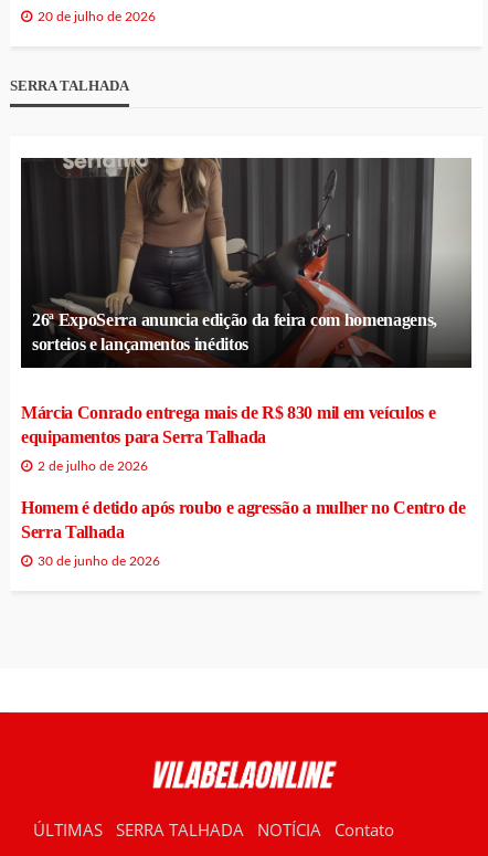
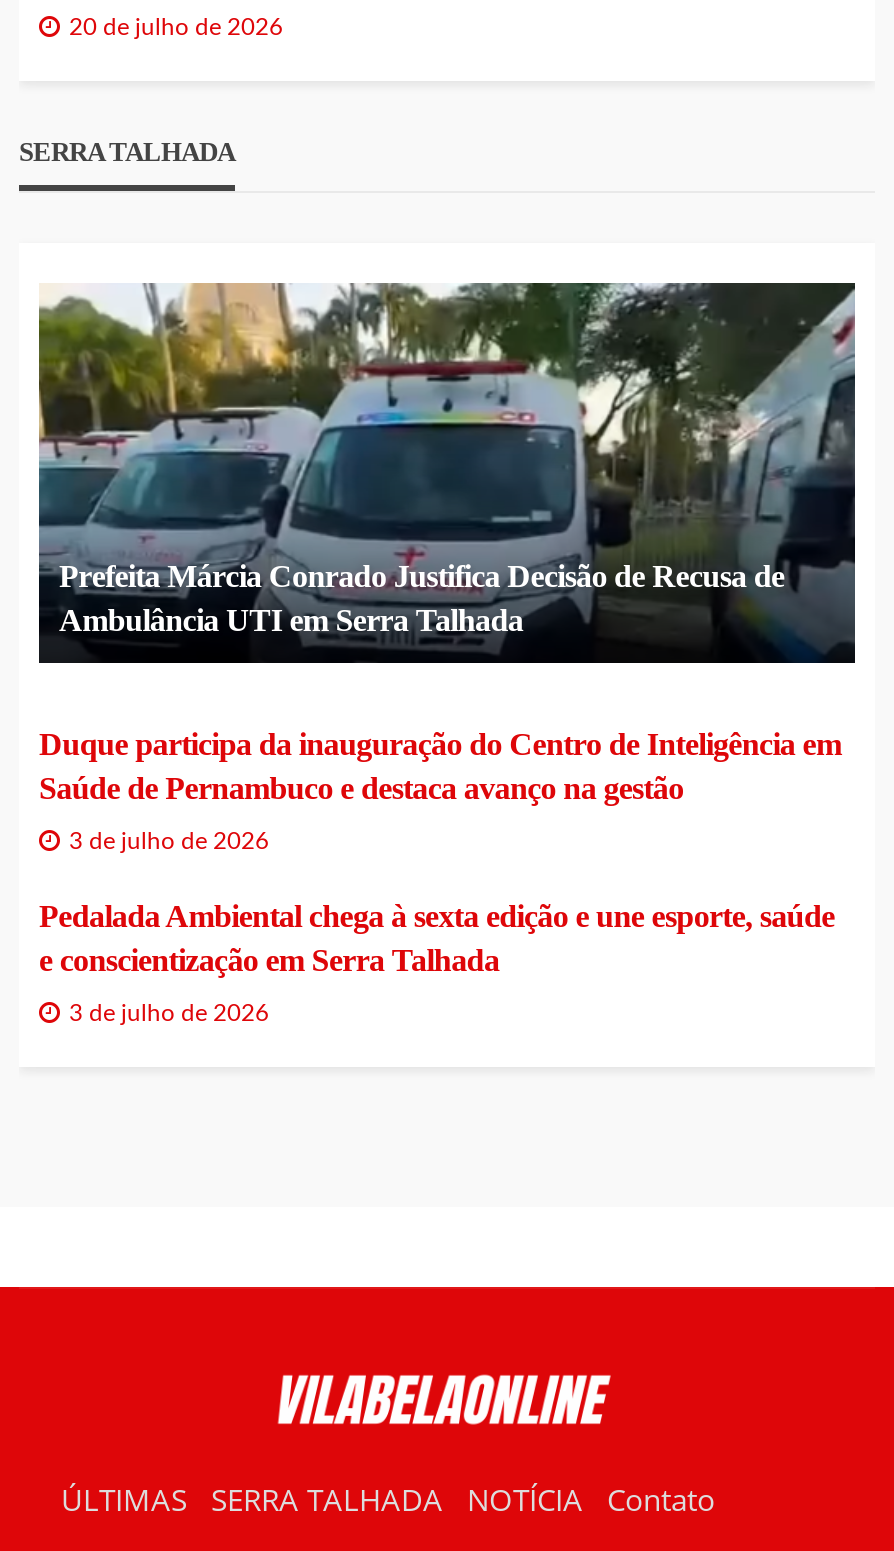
[20,157,471,368] [image] | 26ª ExpoSerra anuncia edição da feira com homenagens, | sorteios e lançamentos inéditos -> [37,283,855,663] [image] | Prefeita Márcia Conrado Justifica Decisão de Recusa de | Ambulância UTI em Serra Talhada
[21,403,435,446] Márcia Conrado entrega mais de R$ 830 mil em veículos e | equipamentos para Serra Talhada -> [39,727,841,805] Duque participa da inauguração do Centro de Inteligência em | Saúde de Pernambuco e destaca avanço na gestão
[38,459,148,473] 2 de julho de 2026 -> [69,829,269,853] 3 de julho de 2026
[21,498,465,541] Homem é detido após roubo e agressão a mulher no Centro de | Serra Talhada -> [39,899,835,977] Pedalada Ambiental chega à sexta edição e une esporte, saúde | e conscientização em Serra Talhada
[38,554,160,568] 30 de junho de 2026 -> [69,1001,269,1025] 3 de julho de 2026

